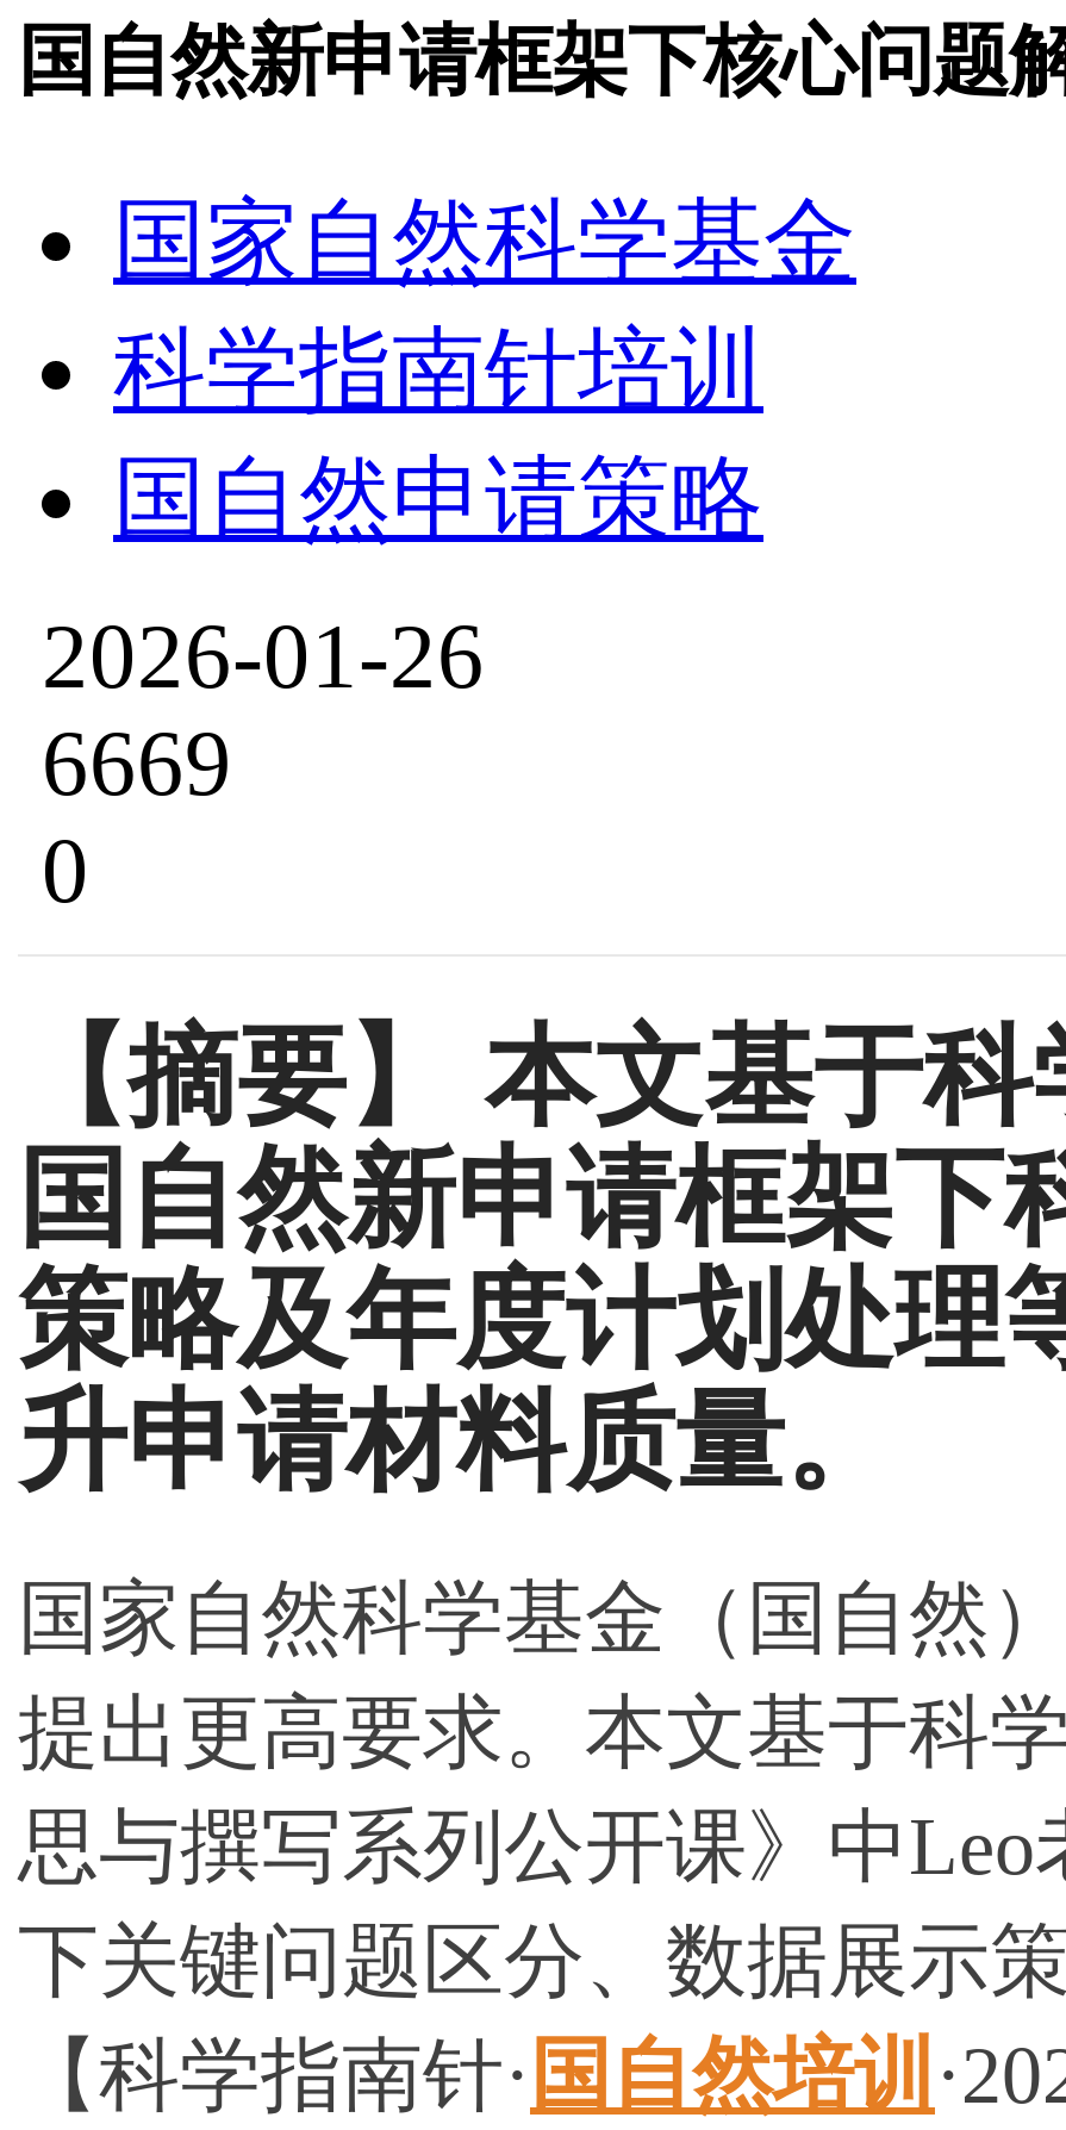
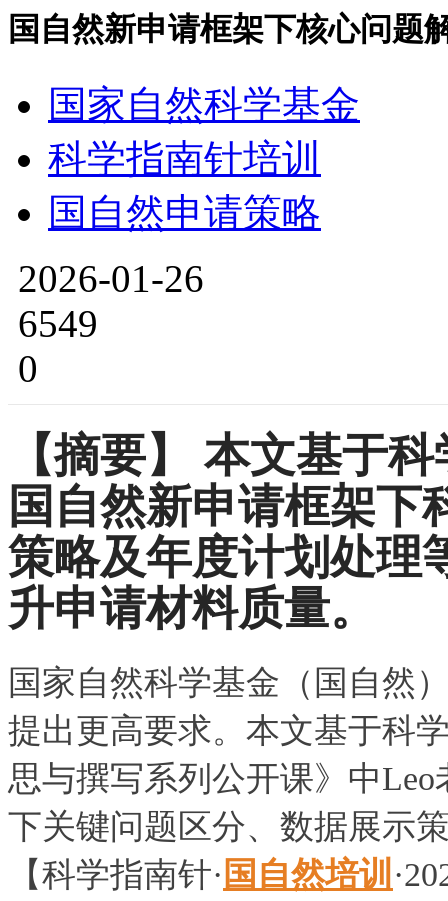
[18,712,232,814] 6669 -> [8,302,98,345] 6549

